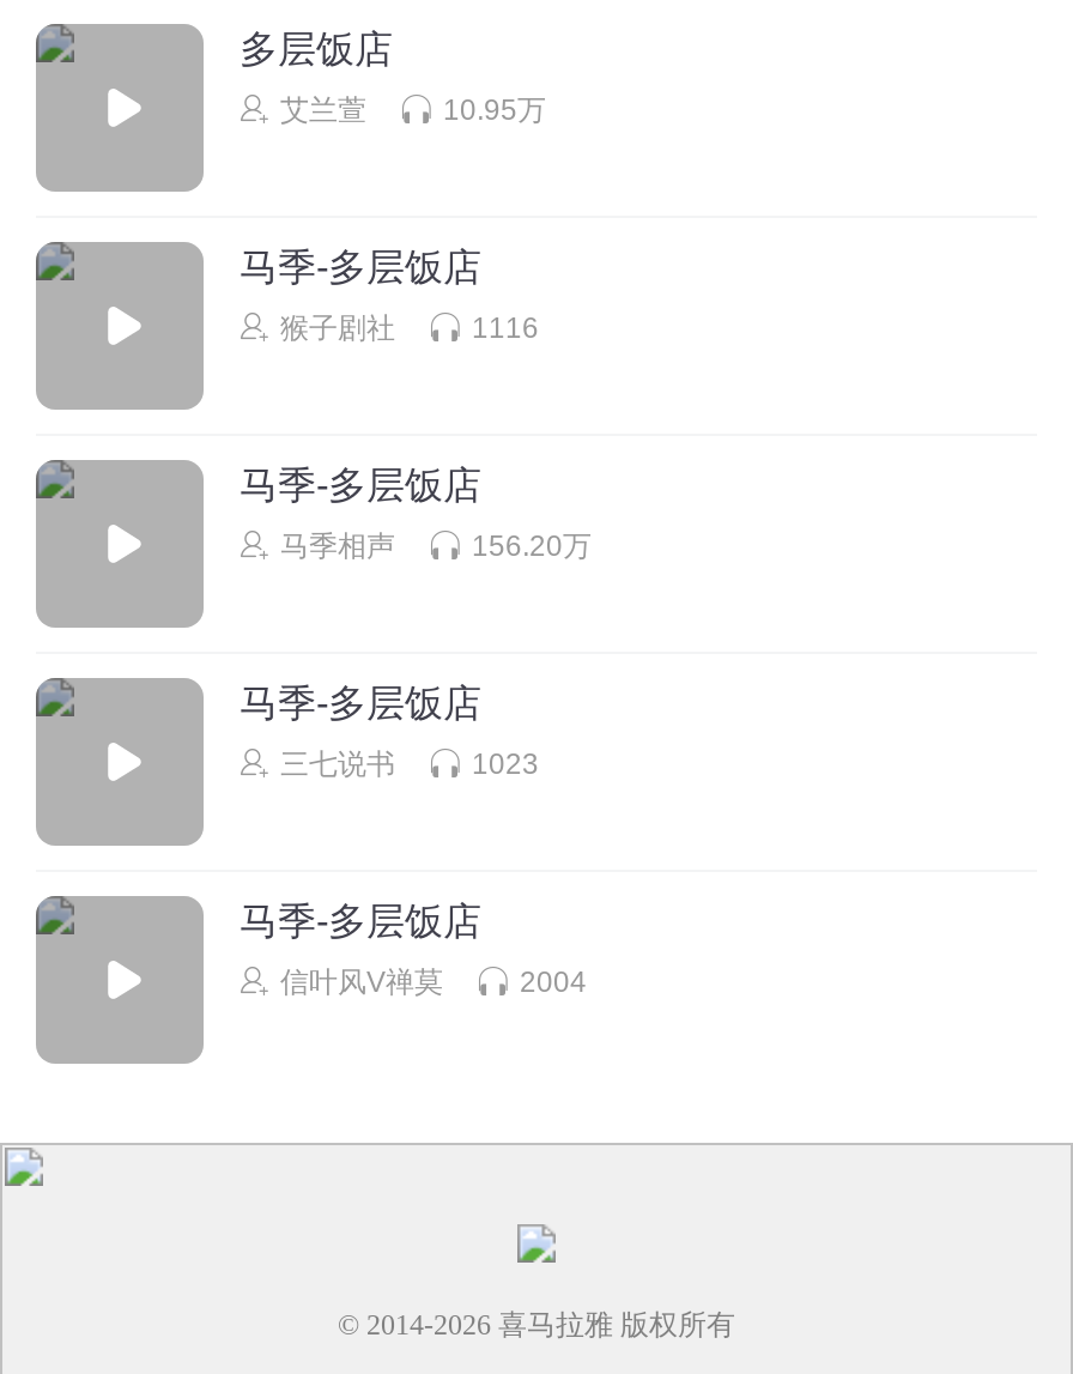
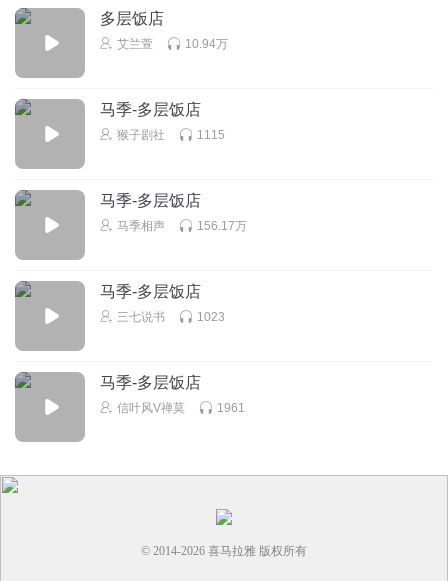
[443,94,546,127] 10.95万 -> [185,37,228,51] 10.94万
[472,312,539,345] 1116 -> [197,128,225,142] 1115
[472,530,592,563] 156.20万 -> [197,219,247,233] 156.17万
[520,966,587,1000] 2004 -> [217,401,245,415] 1961

